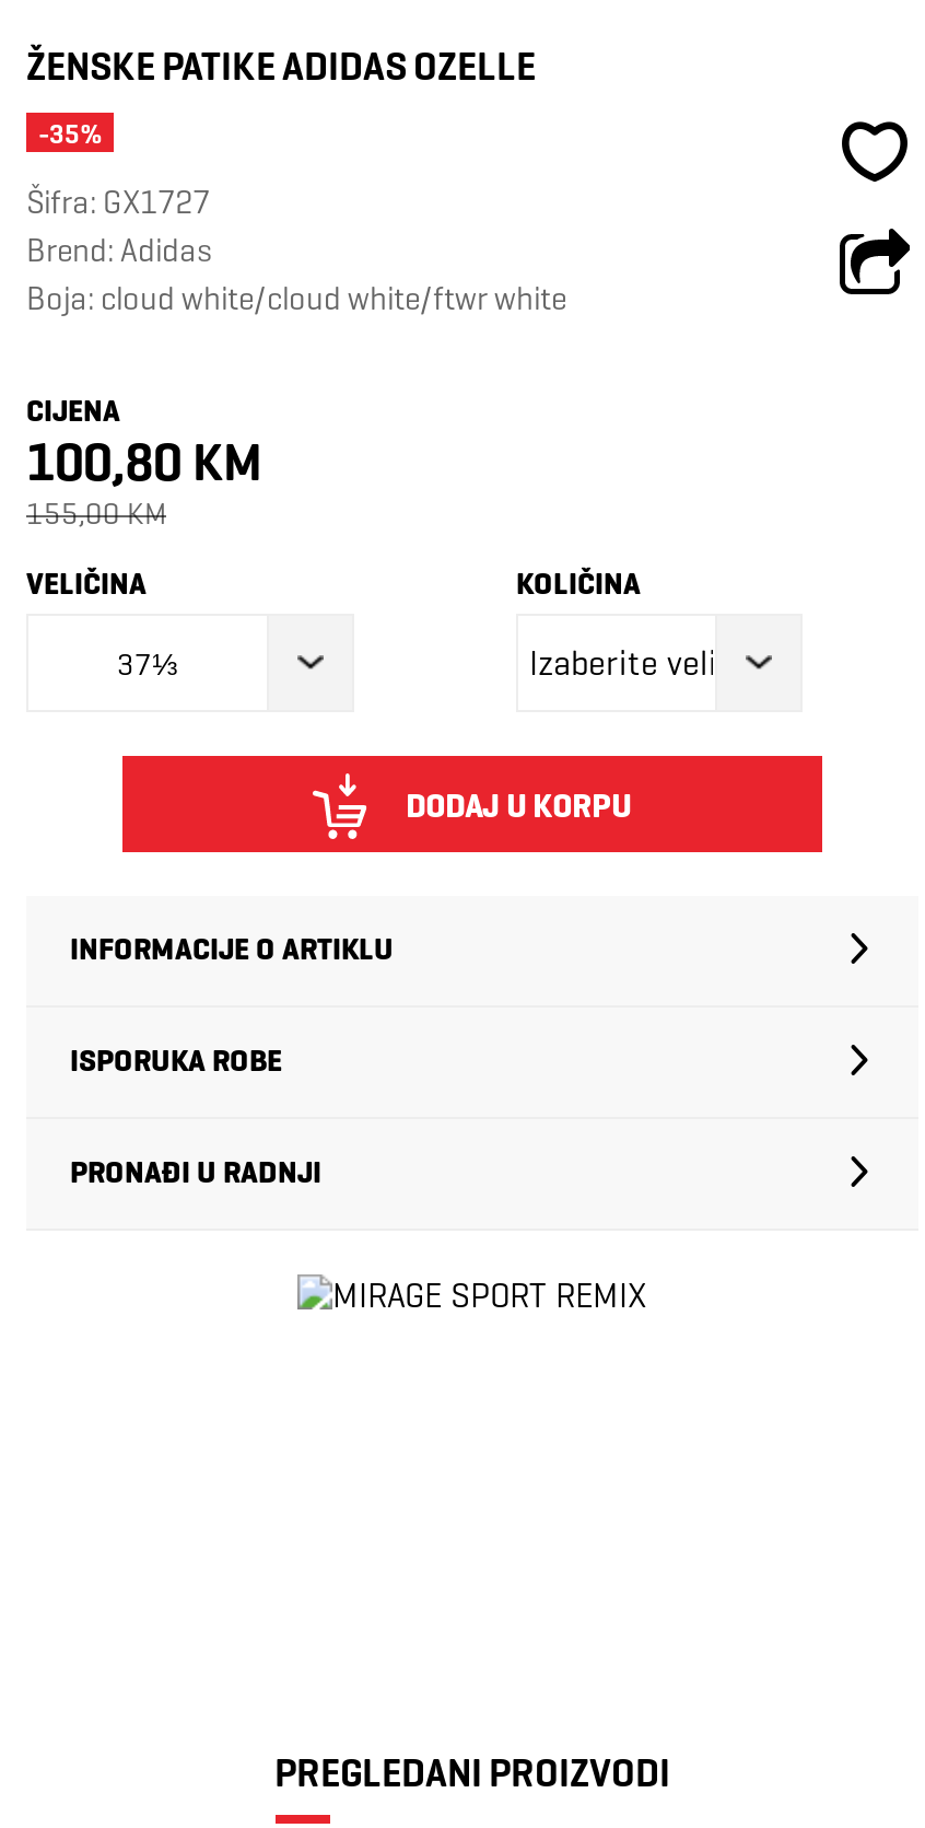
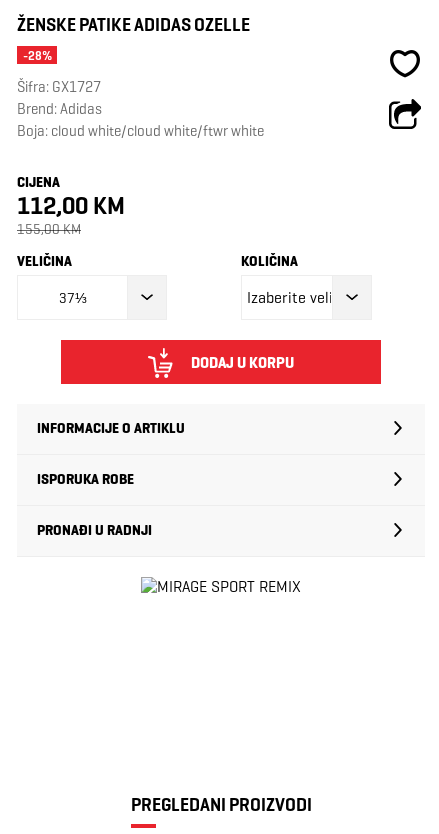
[38,117,102,150] -35% -> [22,48,51,63] -28%
[26,430,262,496] 100,80 KM -> [17,191,125,221] 112,00 KM

